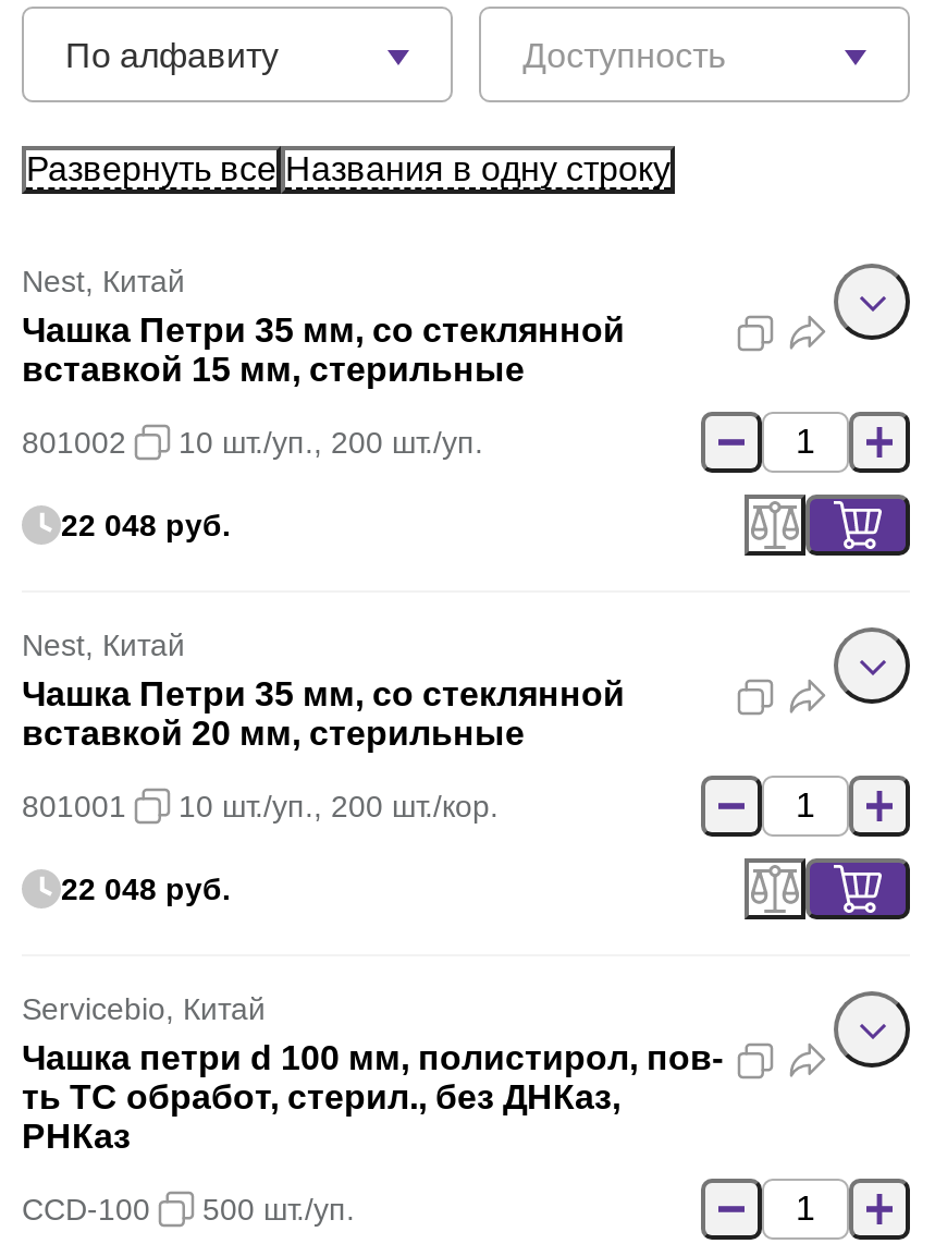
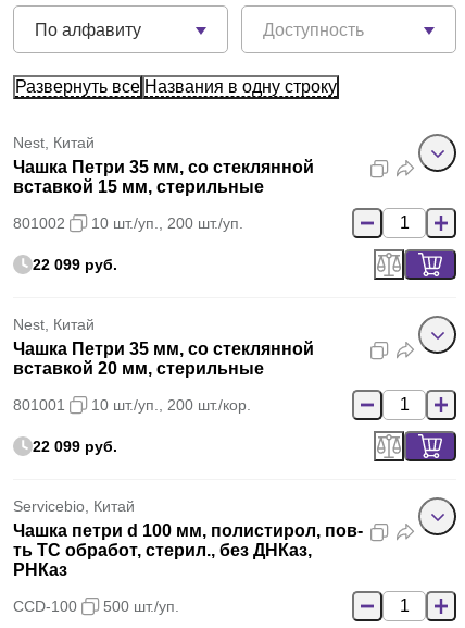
[61,508,231,542] 22 048 руб. -> [33,256,117,273] 22 099 руб.
[61,871,231,906] 22 048 руб. -> [33,438,117,455] 22 099 руб.

